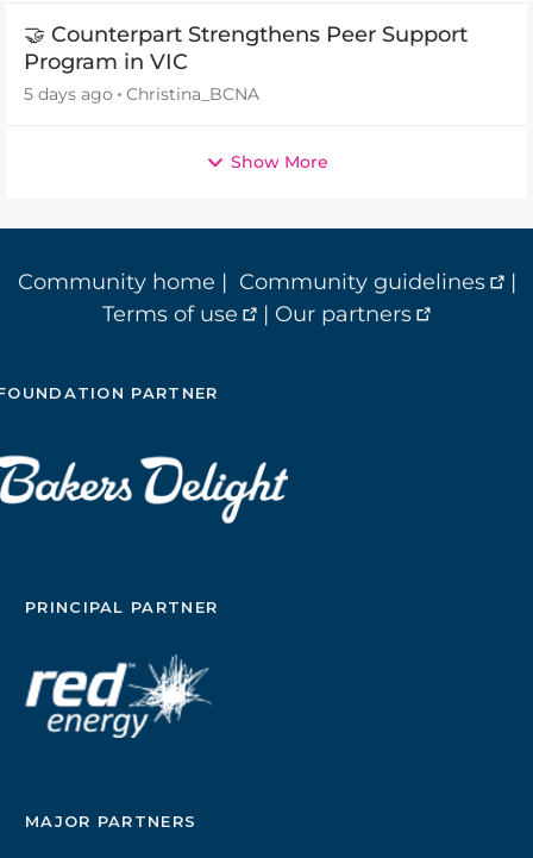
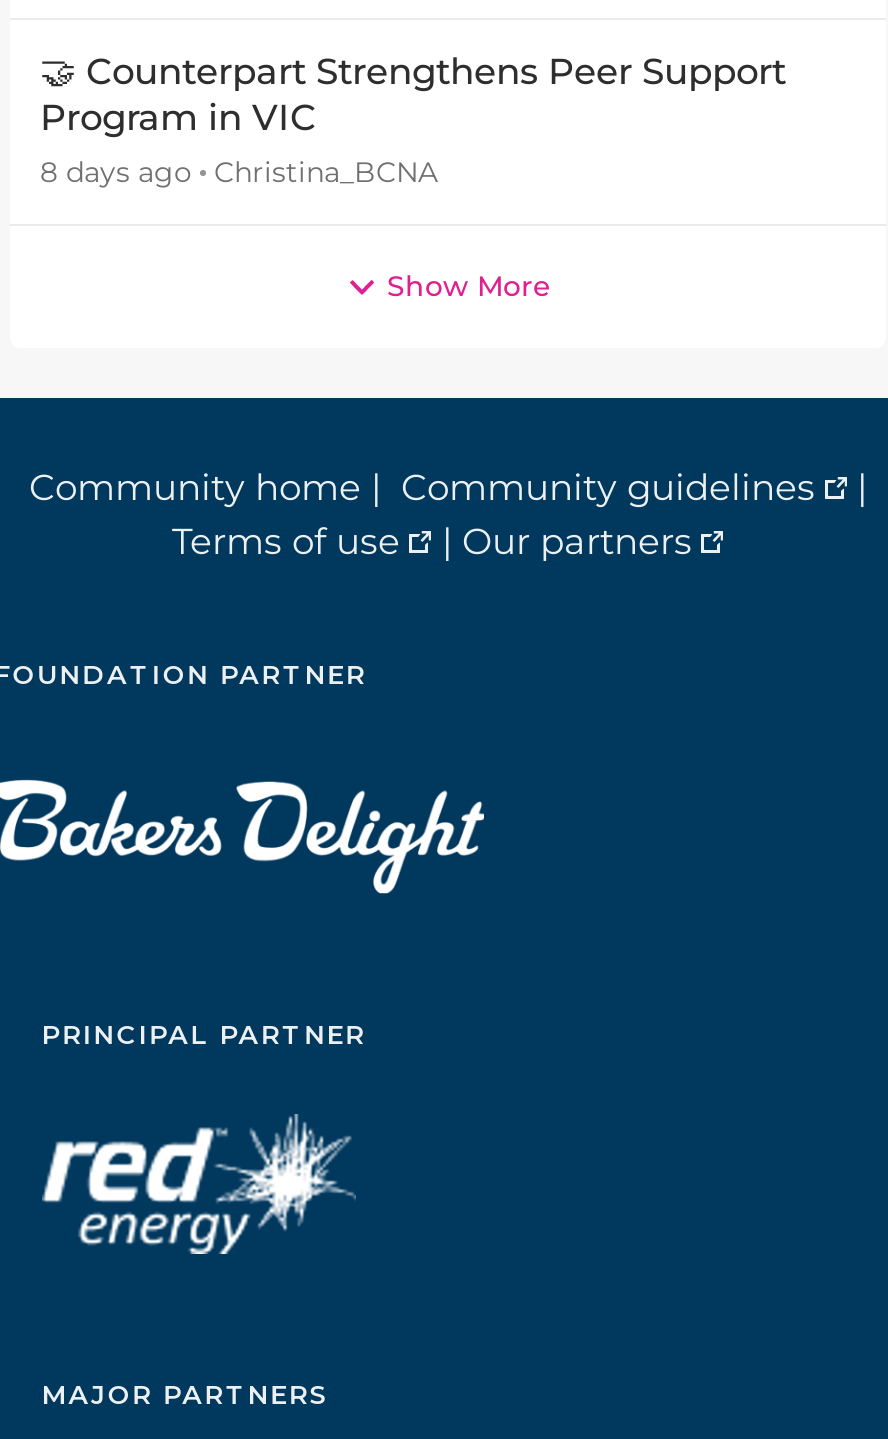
[24,83,259,105] 5 days ago Christina_BCNA -> [40,154,438,190] 8 days ago Christina_BCNA

